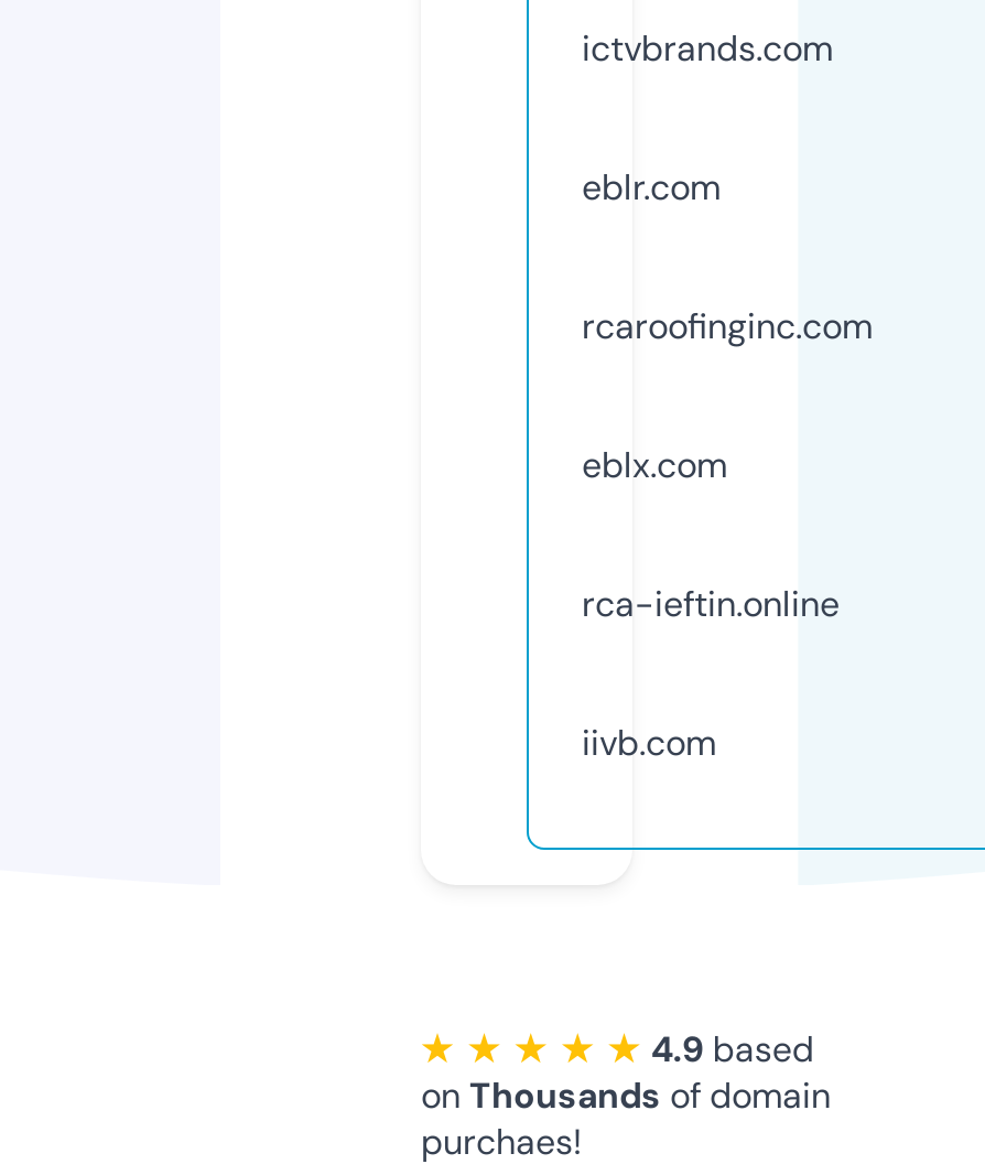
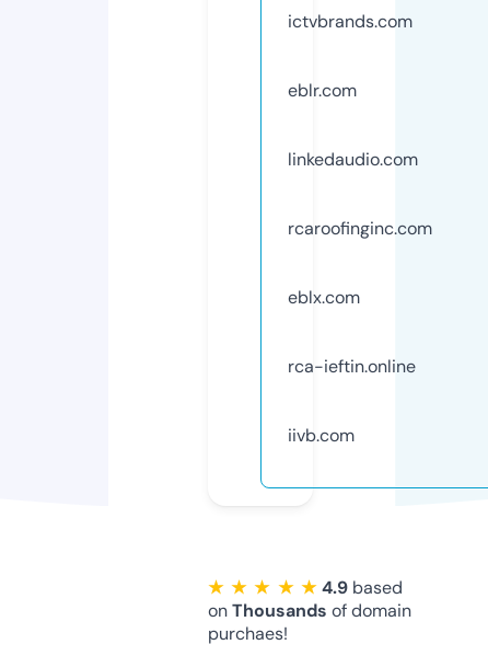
none -> [288,148,418,171] linkedaudio.com

